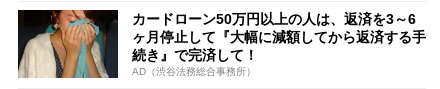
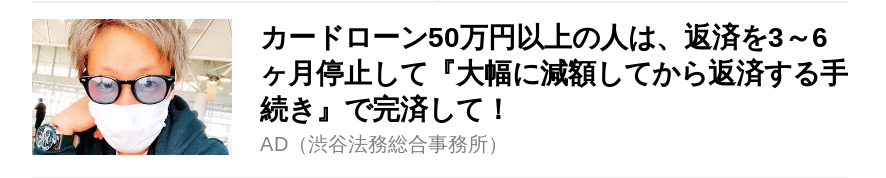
[17,9,119,79] [image] -> [32,18,232,158] [image]

